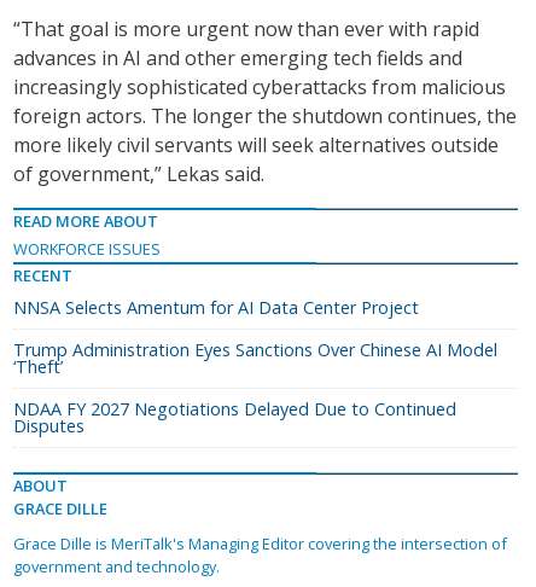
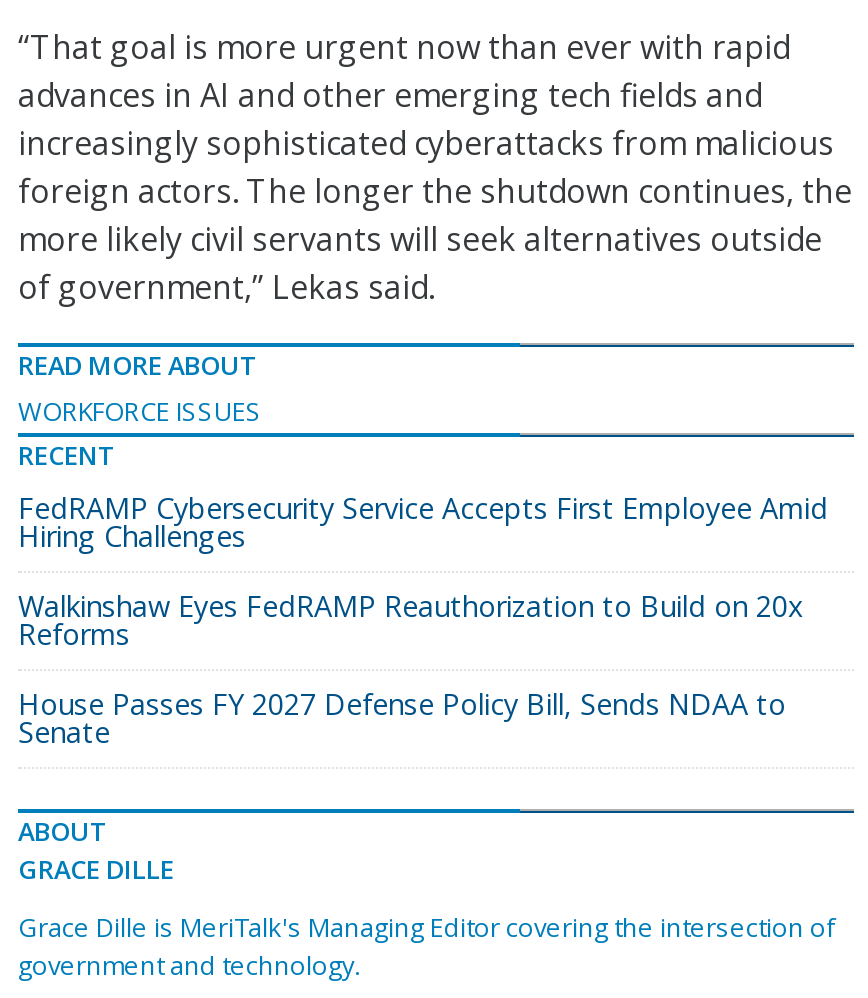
[13,296,419,319] NNSA Selects Amentum for AI Data Center Project -> [18,489,828,555] FedRAMP Cybersecurity Service Accepts First Employee Amid | Hiring Challenges
[13,338,497,378] Trump Administration Eyes Sanctions Over Chinese AI Model | ‘Theft’ -> [18,587,804,653] Walkinshaw Eyes FedRAMP Reauthorization to Build on 20x | Reforms
[13,397,456,437] NDAA FY 2027 Negotiations Delayed Due to Continued | Disputes -> [18,685,786,751] House Passes FY 2027 Defense Policy Bill, Sends NDAA to | Senate

